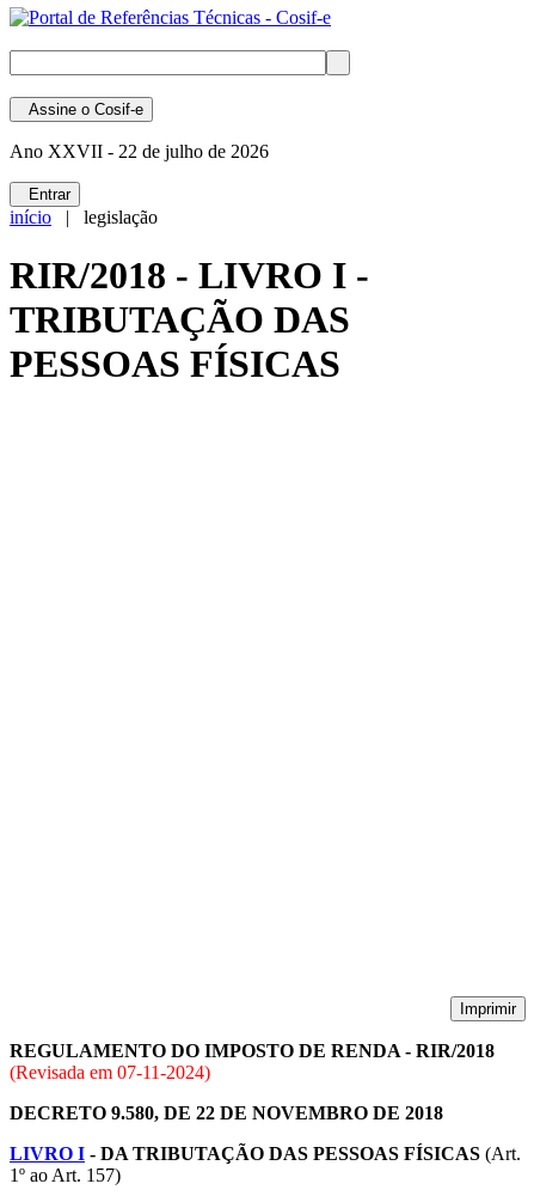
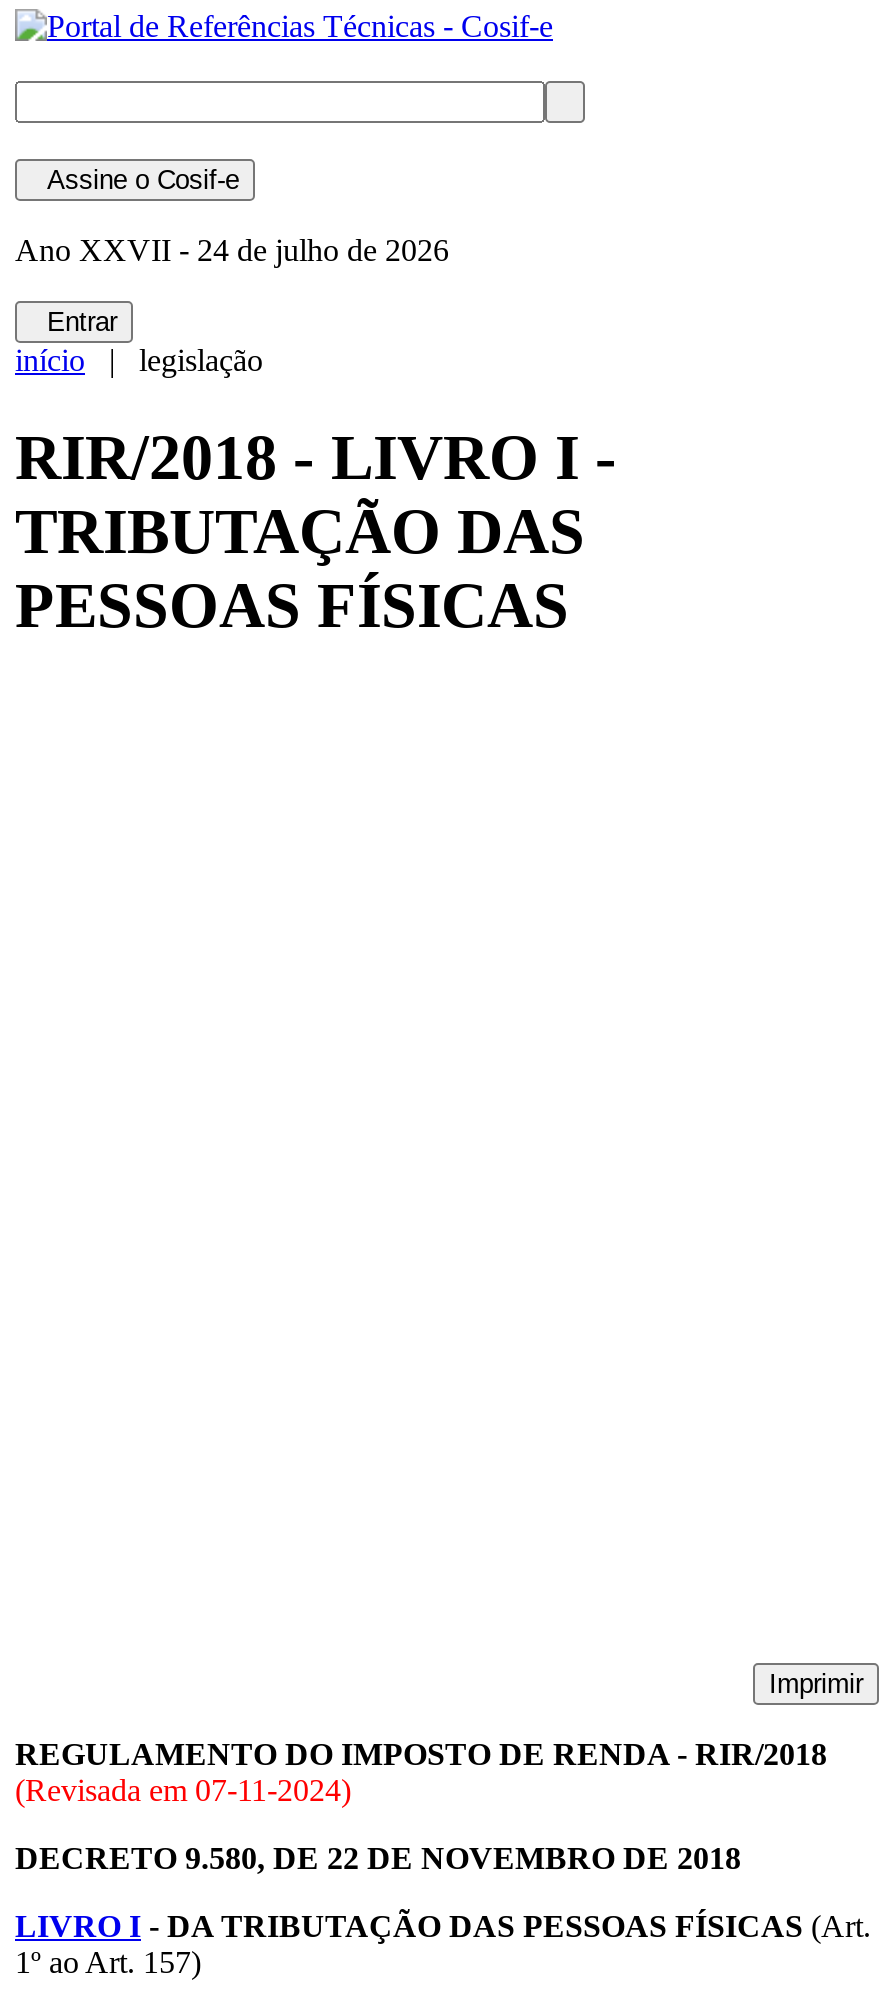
[10,141,269,161] Ano XXVII - 22 de julho de 2026 -> [15,233,449,267] Ano XXVII - 24 de julho de 2026

